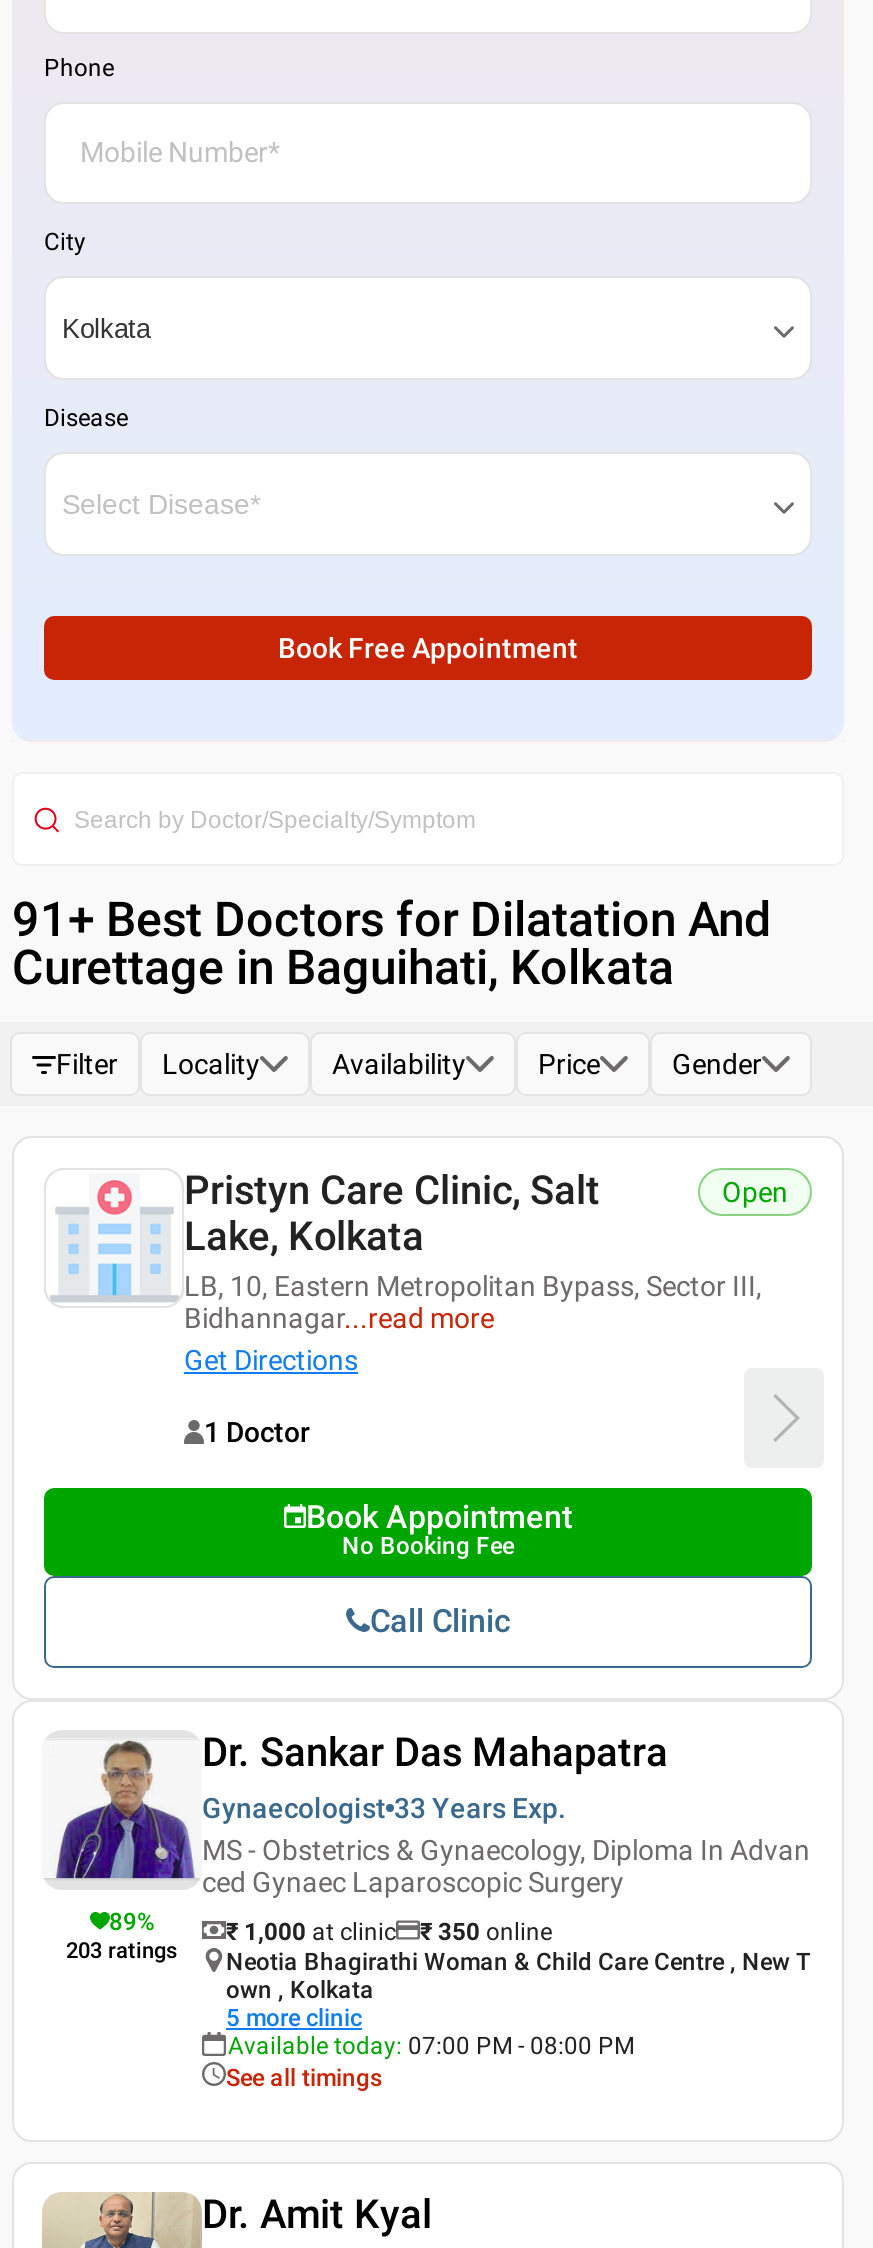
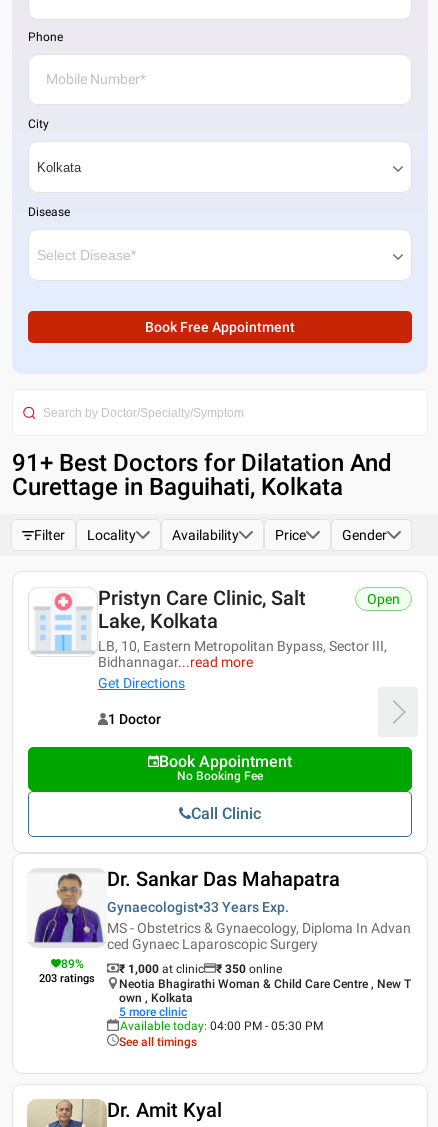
[228,2032,634,2060] Available today: 07:00 PM - 08:00 PM -> [120,1019,323,1033] Available today: 04:00 PM - 05:30 PM

